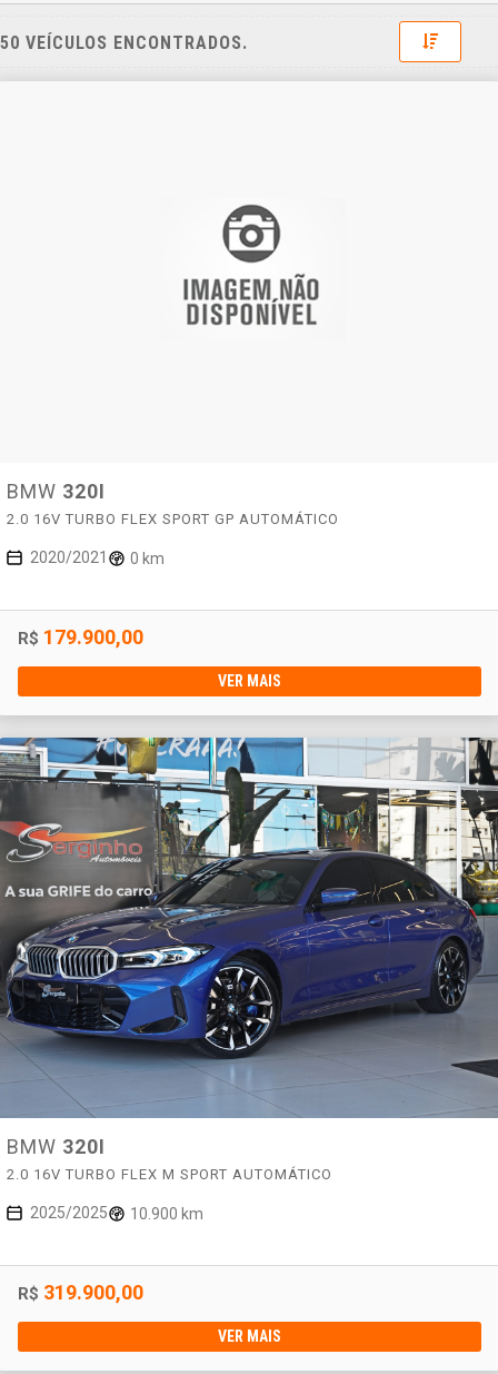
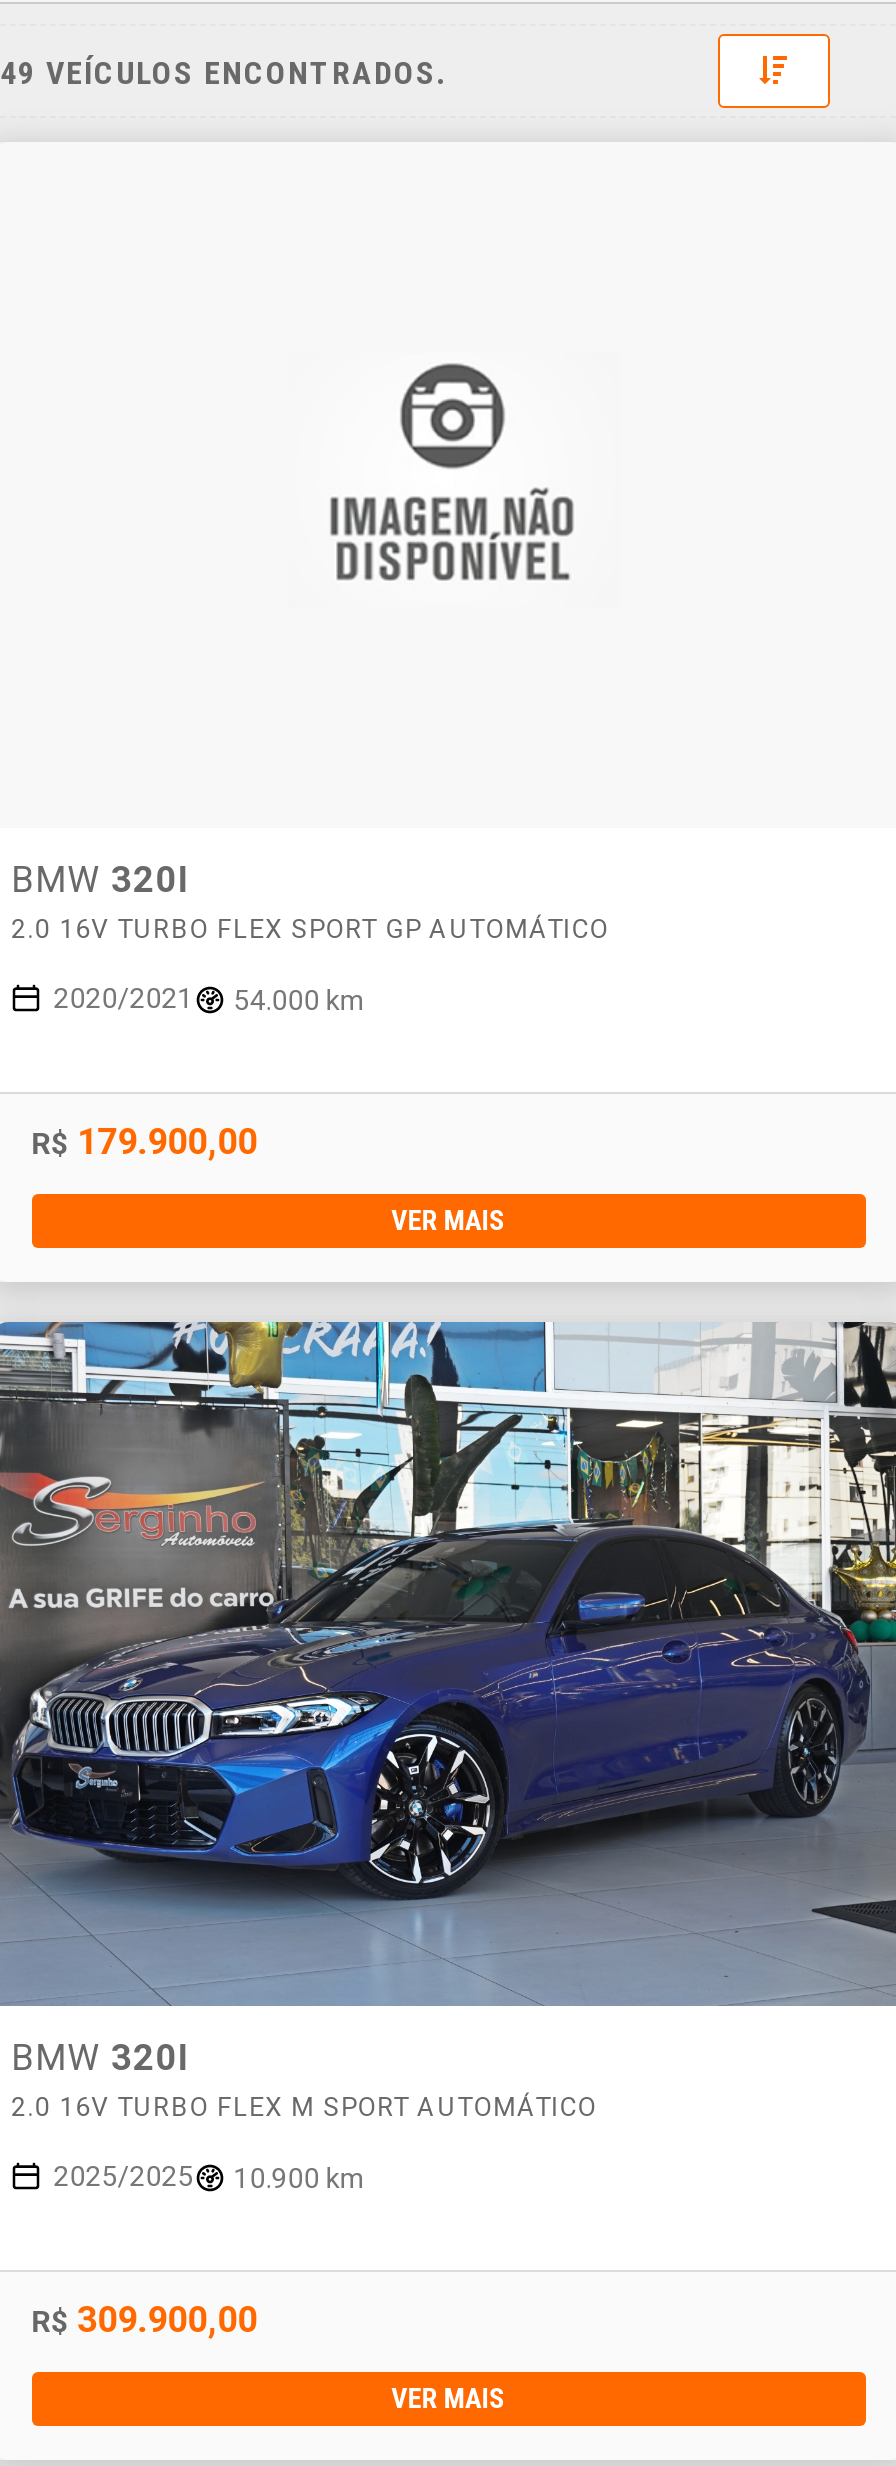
[0,32,248,53] 50 VEÍCULOS ENCONTRADOS. -> [0,54,446,92] 49 VEÍCULOS ENCONTRADOS.
[30,548,164,567] 2020/2021 0 km -> [53,981,365,1015] 2020/2021 54.000 km
[17,1281,143,1304] R$319.900,00 -> [31,2299,257,2341] R$309.900,00

